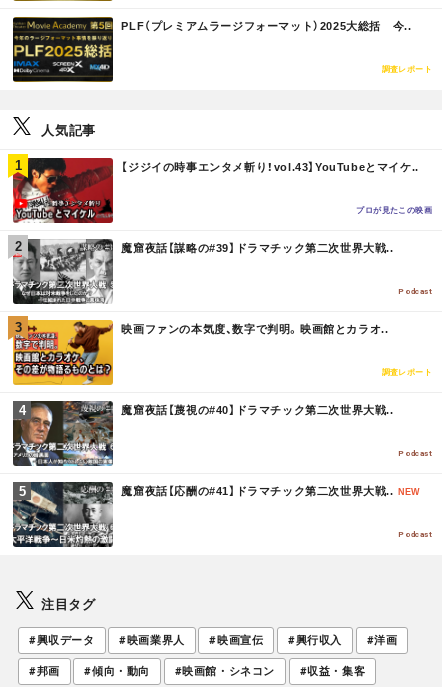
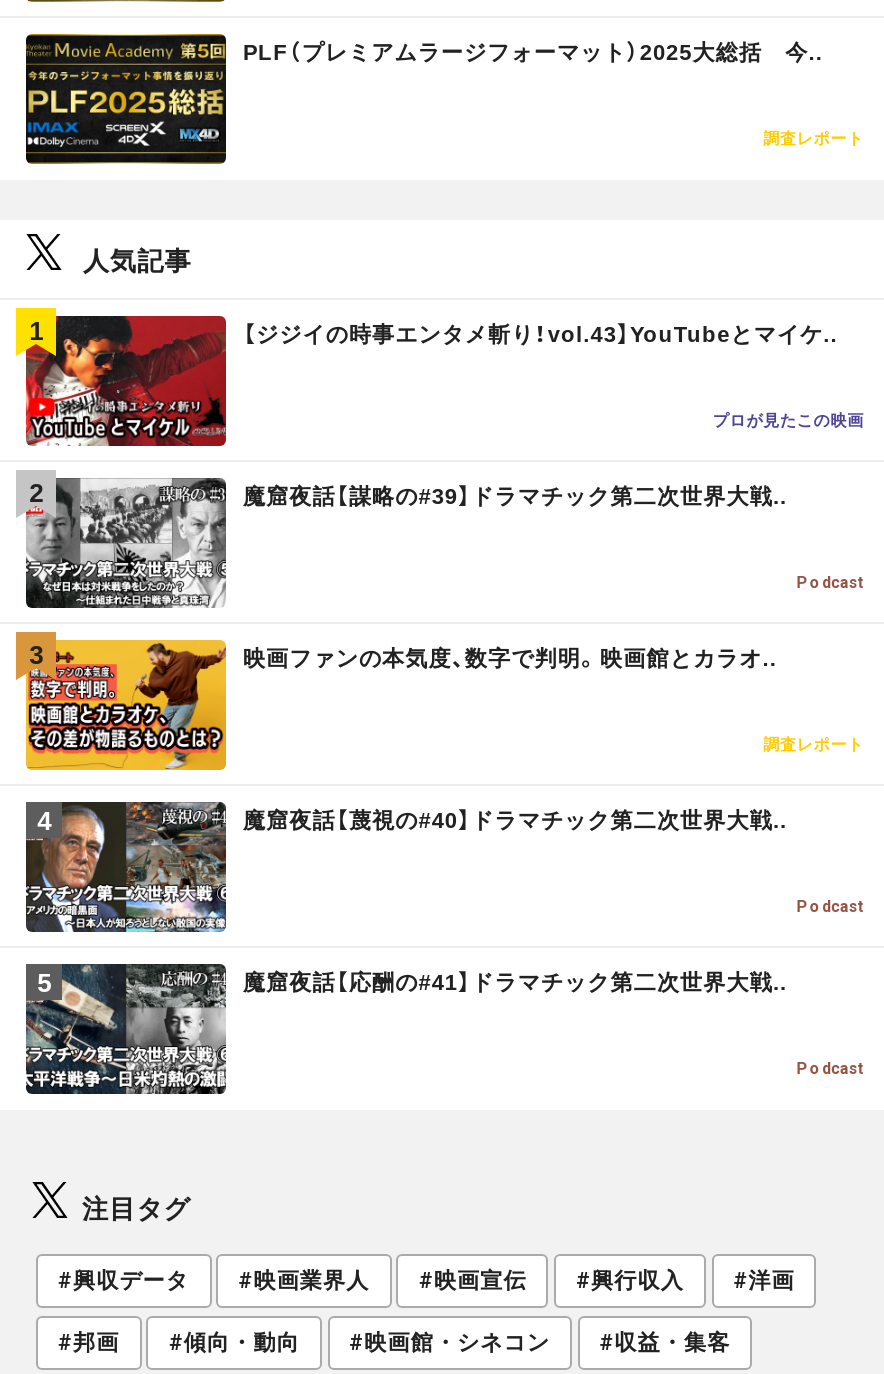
[121,482,420,499] 魔窟夜話【応酬の#41】ドラマチック第二次世界大戦.. NEW -> [243,964,787,998] 魔窟夜話【応酬の#41】ドラマチック第二次世界大戦..

